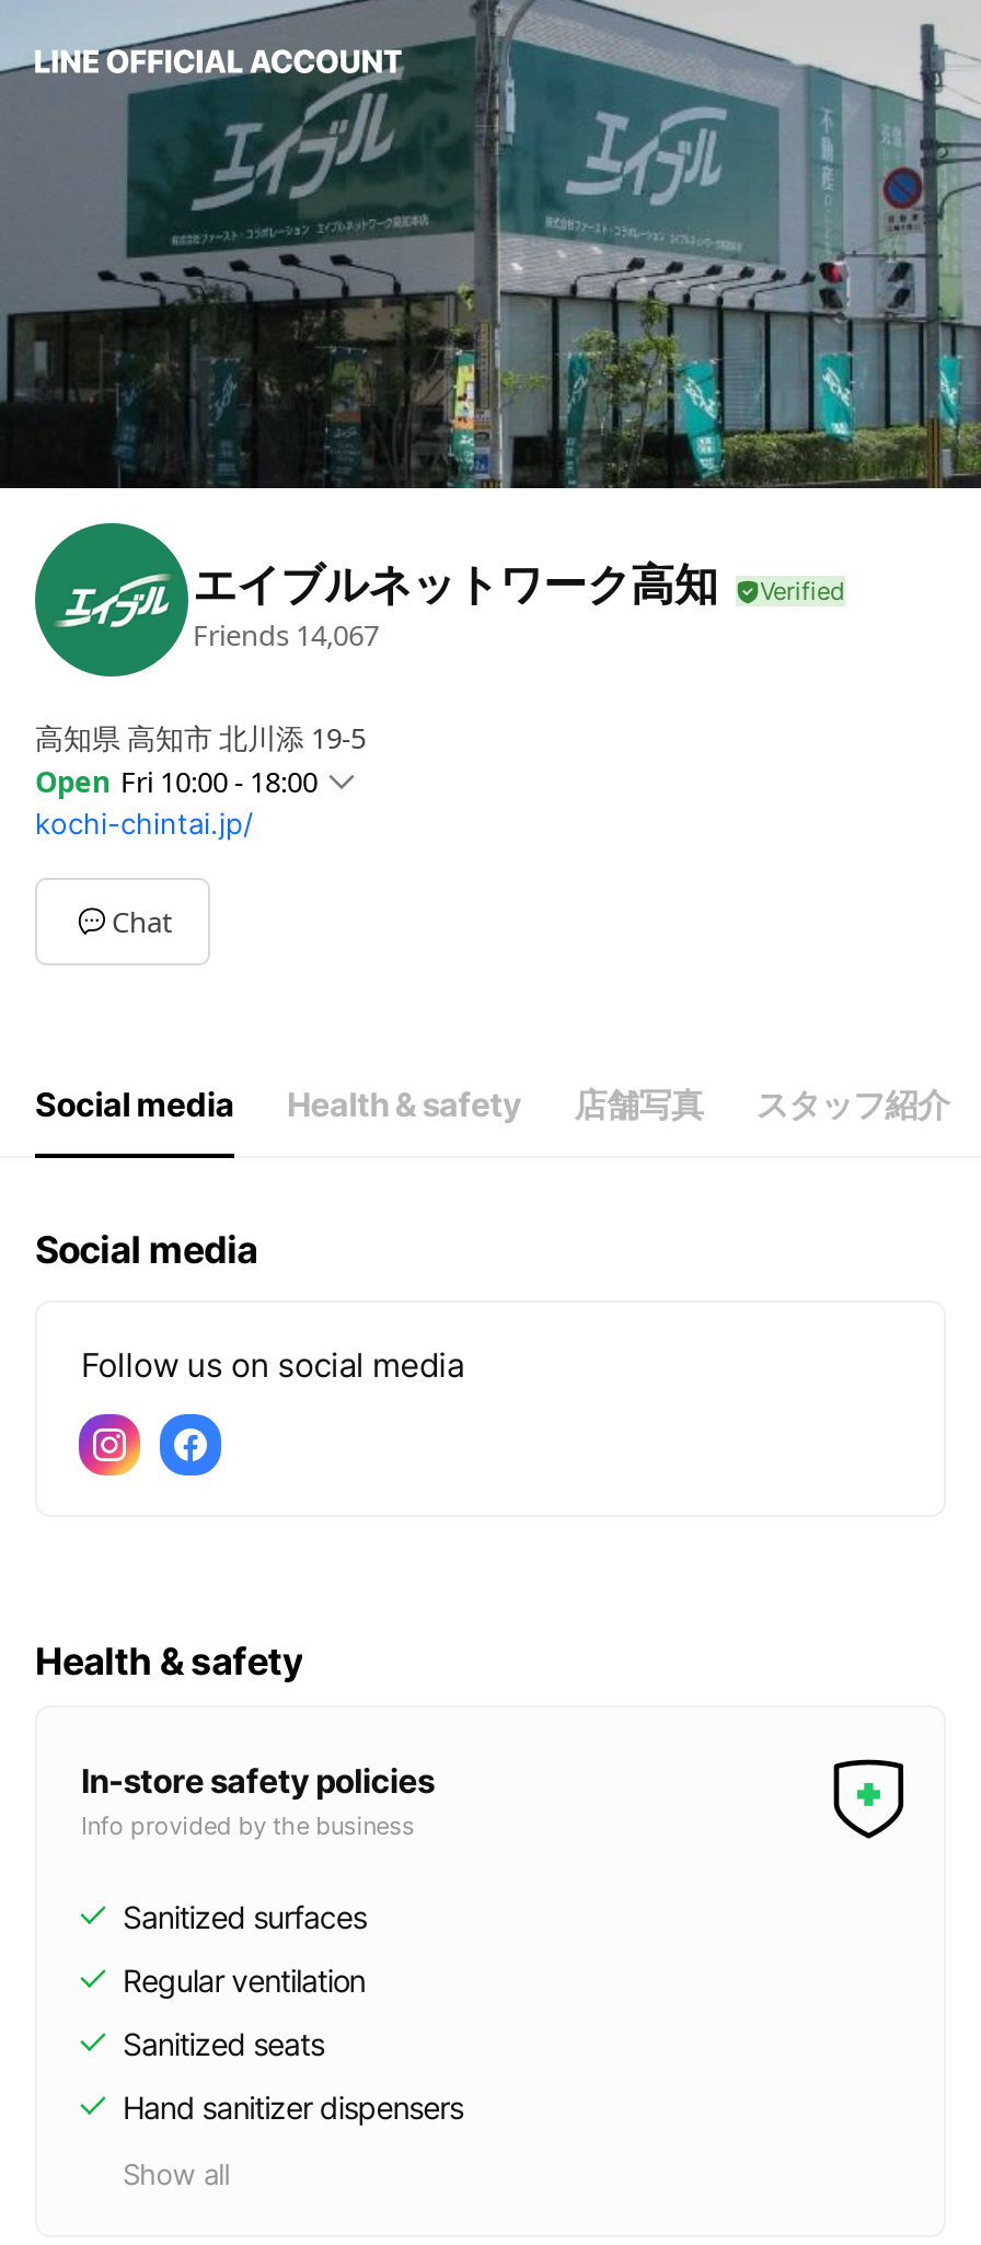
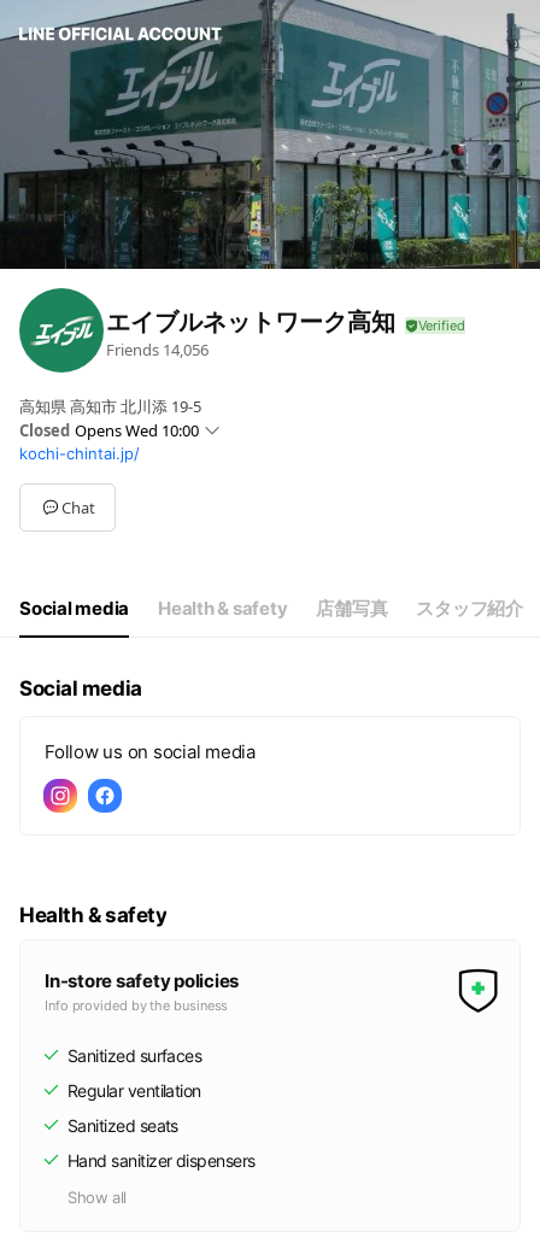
[193,615,379,654] Friends 14,067 -> [106,339,209,360] Friends 14,056
[35,763,318,802] Open Fri 10:00 - 18:00 -> [19,420,199,442] Closed Opens Wed 10:00

